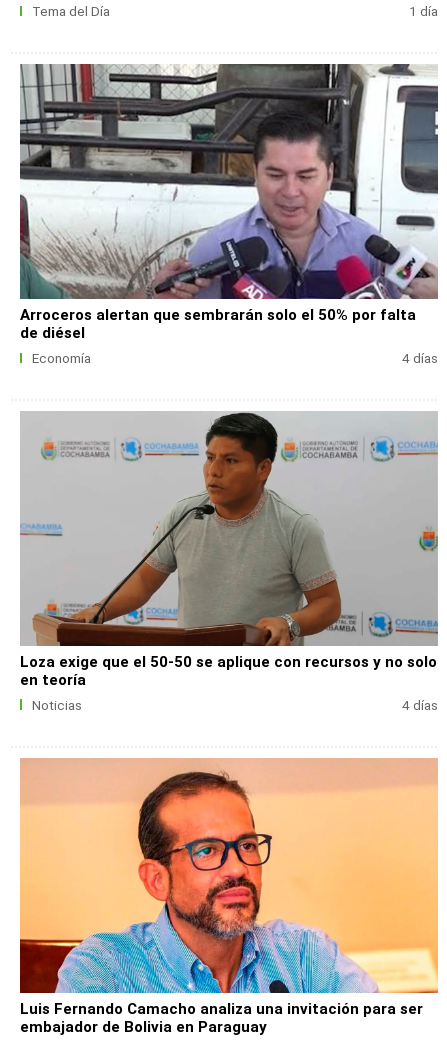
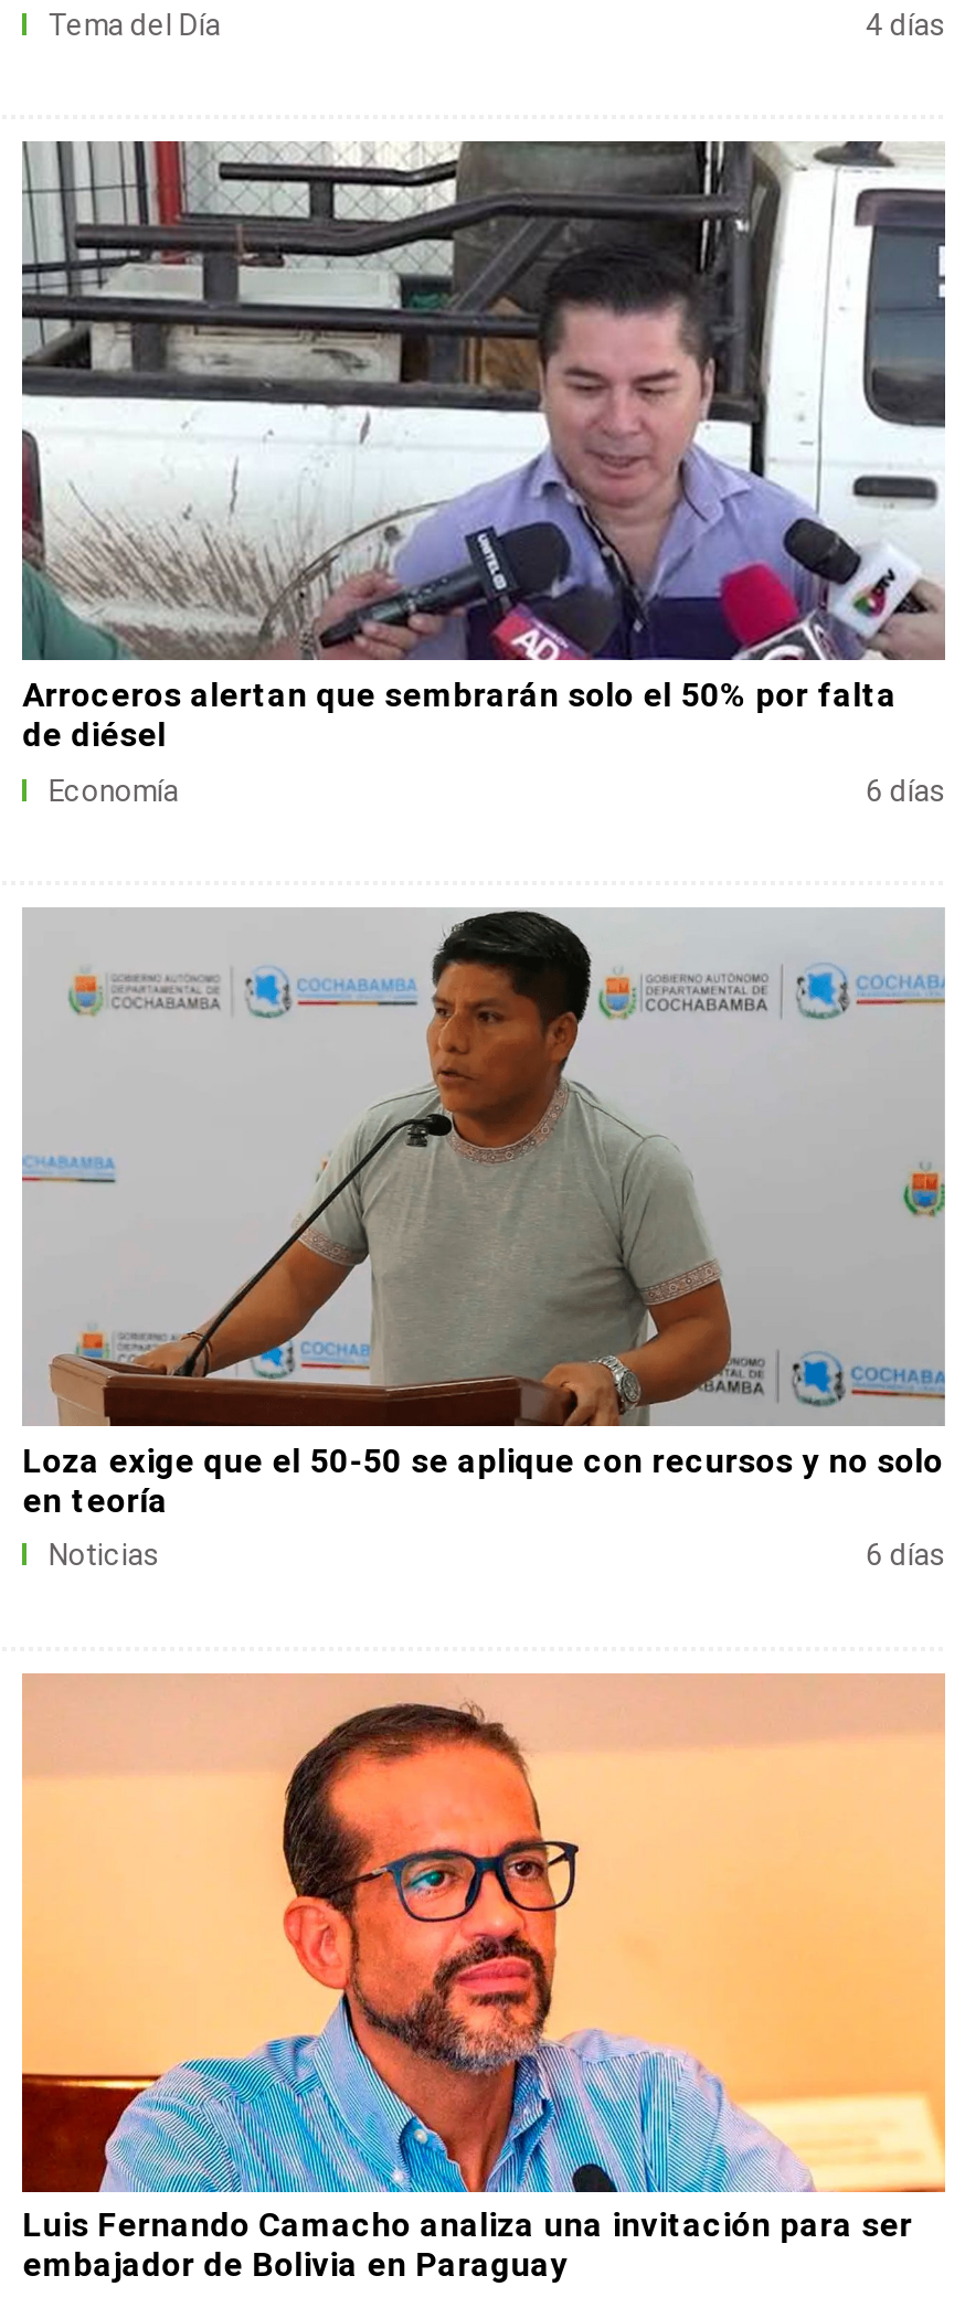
[409,4,438,19] 1 día -> [865,9,945,42] 4 días
[402,351,438,366] 4 días -> [865,774,945,808] 6 días
[402,697,438,712] 4 días -> [865,1540,945,1573] 6 días

